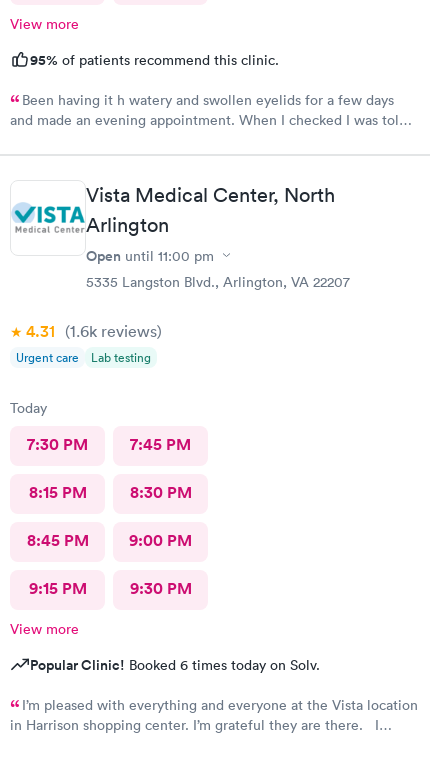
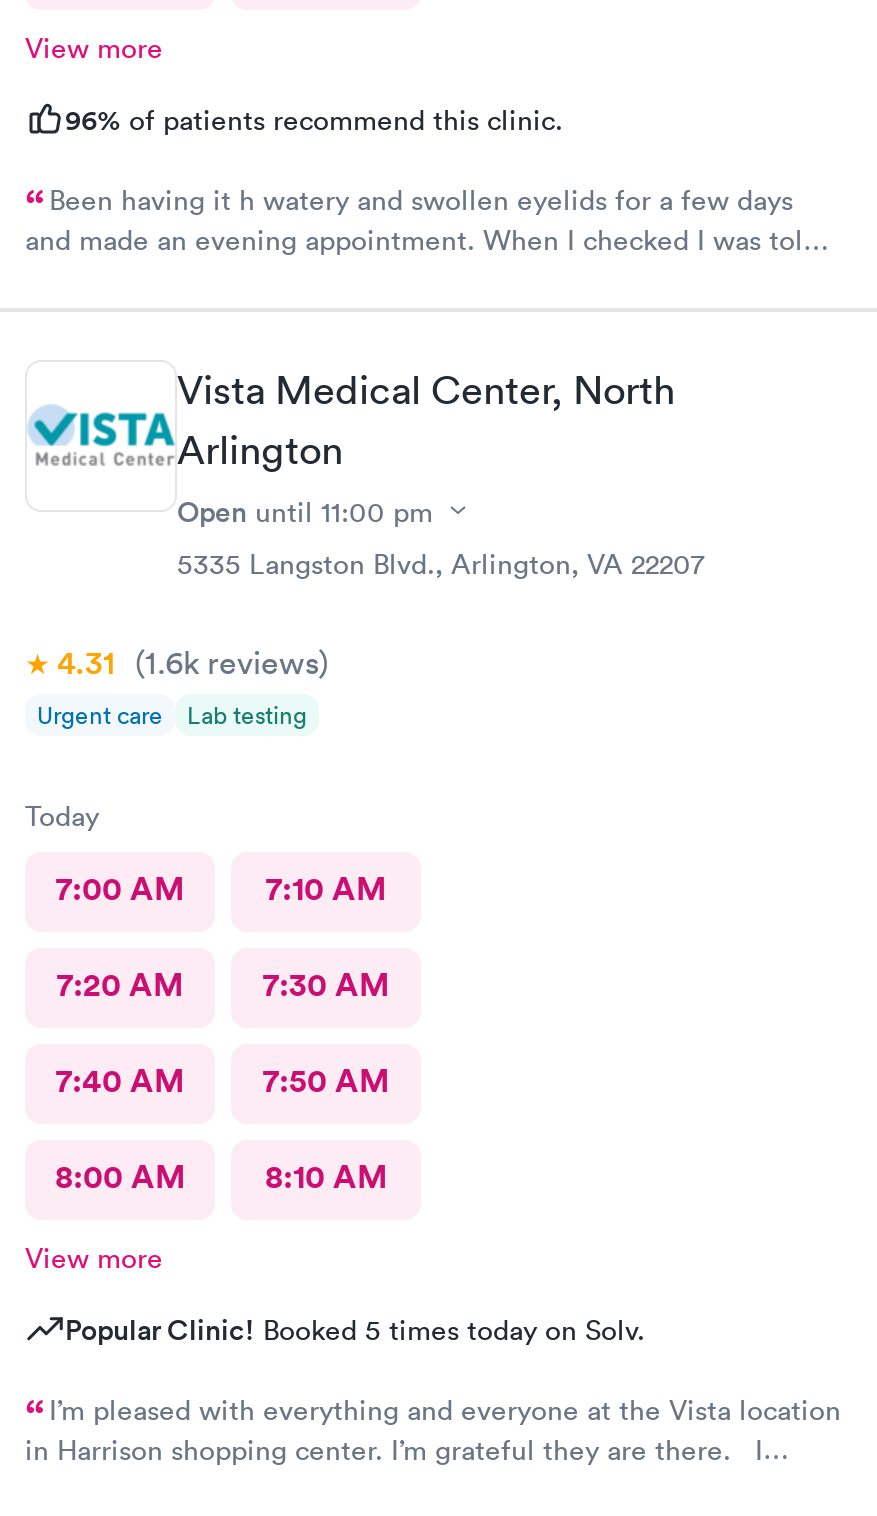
[30,50,279,70] 95% of patients recommend this clinic. -> [65,100,563,140] 96% of patients recommend this clinic.
[27,433,191,454] 7:30 PM | 7:45 PM -> [56,867,386,909] 7:00 AM | 7:10 AM
[28,481,191,502] 8:15 PM | 8:30 PM -> [57,963,389,1005] 7:20 AM | 7:30 AM
[26,529,192,550] 8:45 PM | 9:00 PM -> [56,1059,389,1101] 7:40 AM | 7:50 AM
[28,577,191,598] 9:15 PM | 9:30 PM -> [55,1155,387,1197] 8:00 AM | 8:10 AM
[30,654,320,674] Popular Clinic! Booked 6 times today on Solv. -> [65,1309,645,1349] Popular Clinic! Booked 5 times today on Solv.

